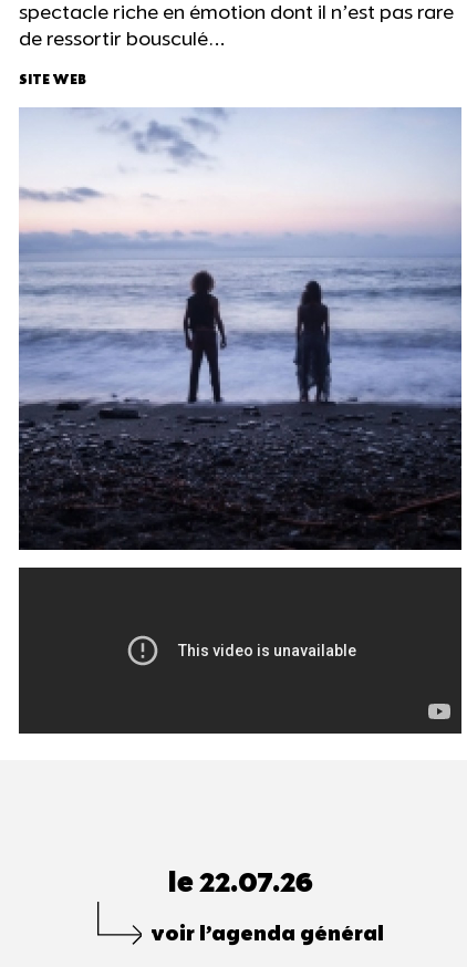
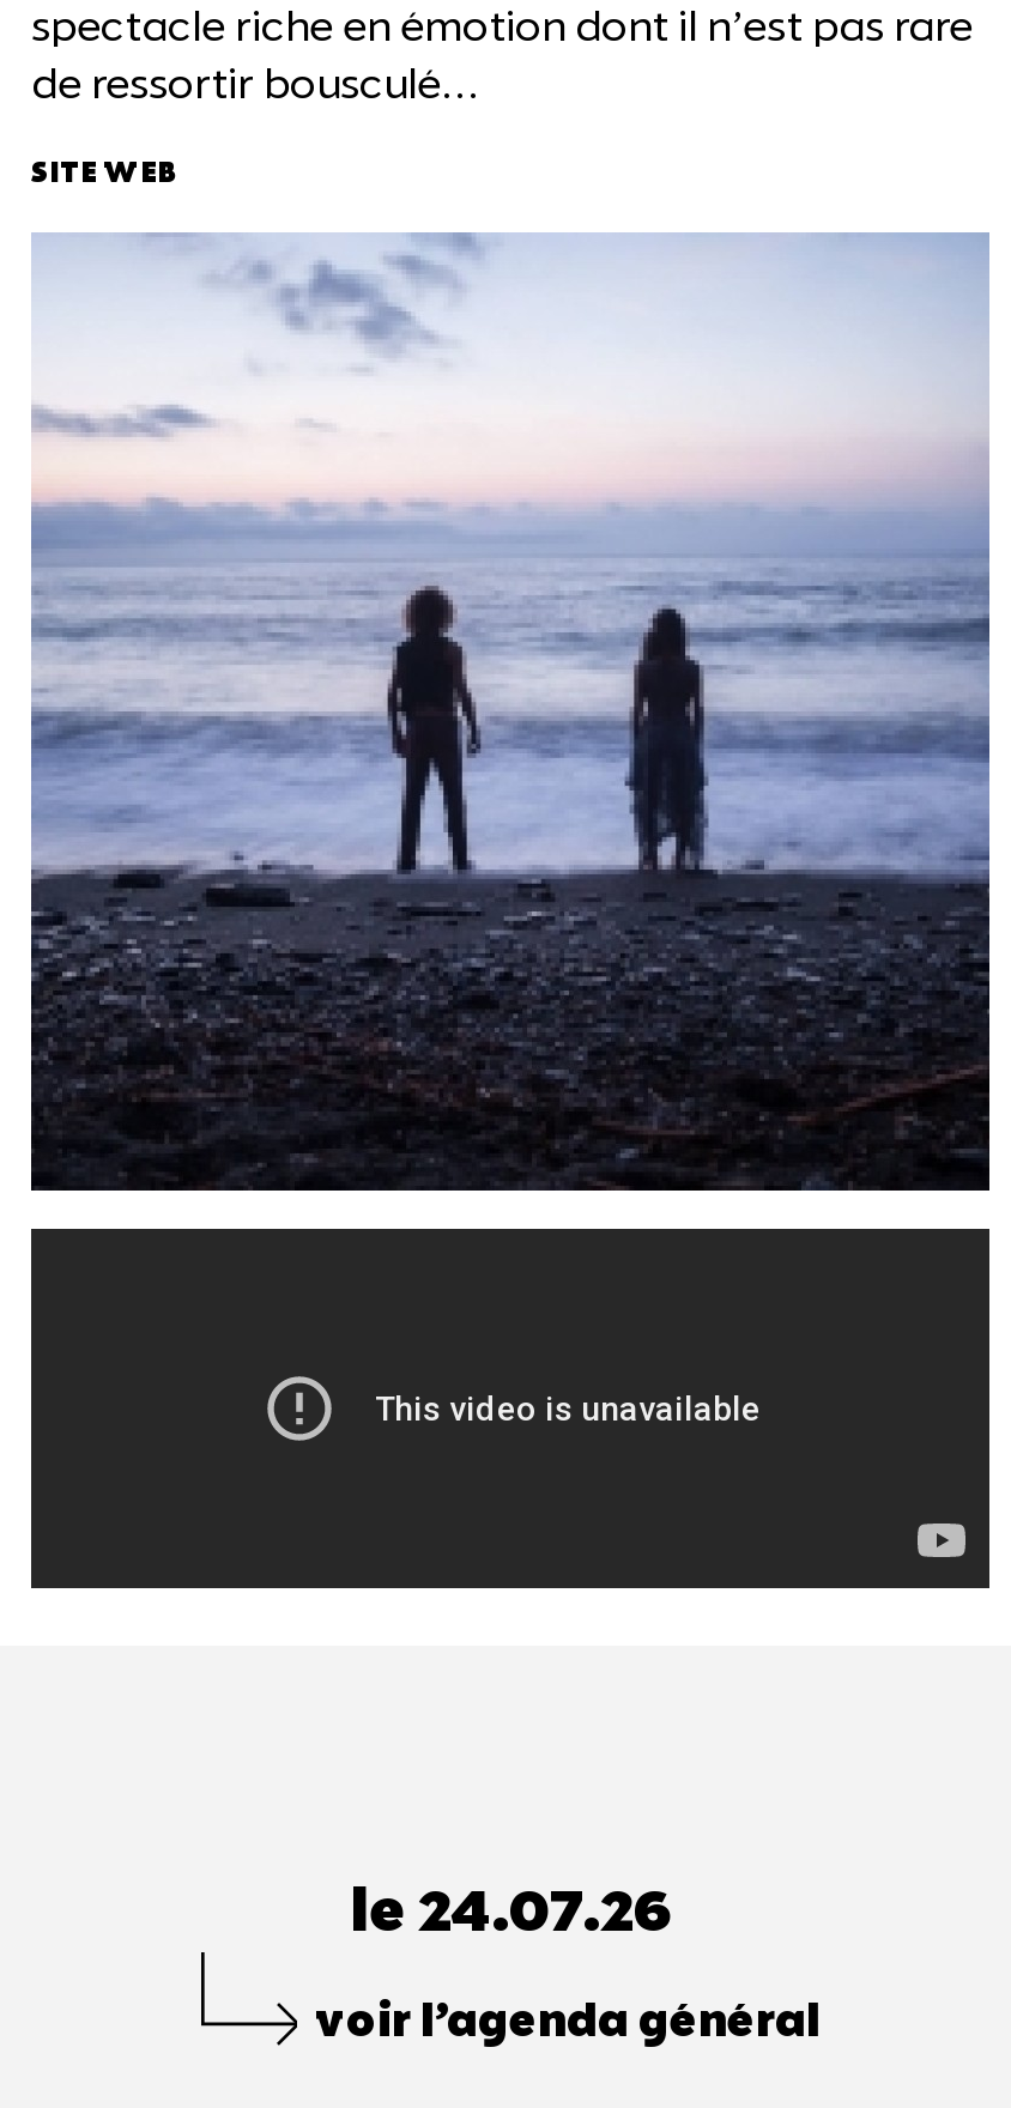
[168,867,313,900] le 22.07.26 -> [350,1878,671,1948] le 24.07.26

